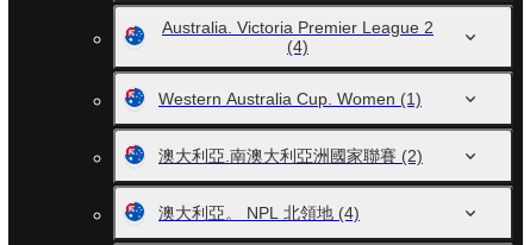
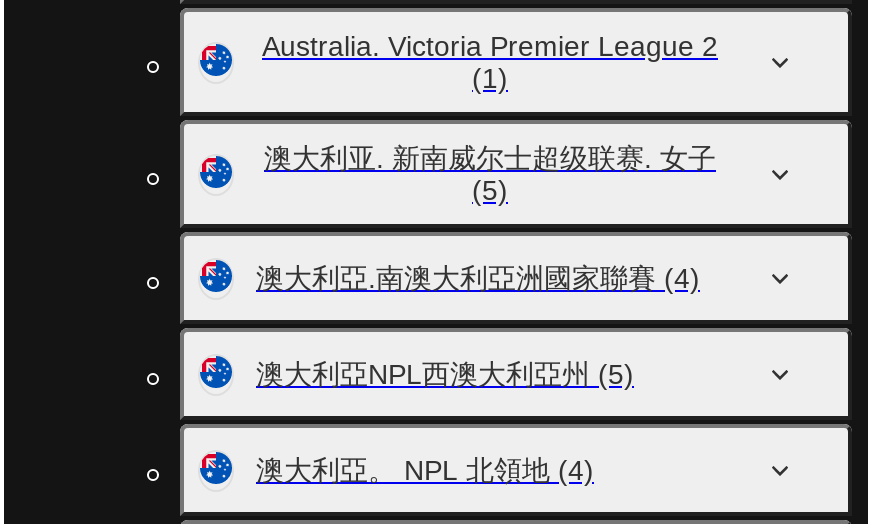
[158,37,423,165] (4) | Western Australia Cup. Women (1) | 澳大利亞.南澳大利亞洲國家聯賽(2) -> [256,62,716,390] (1) | 澳大利亚. 新南威尔士超级联赛. 女子 | (5) | 澳大利亞.南澳大利亞洲國家聯賽(4) | 澳大利亞NPL西澳大利亞州(5)

